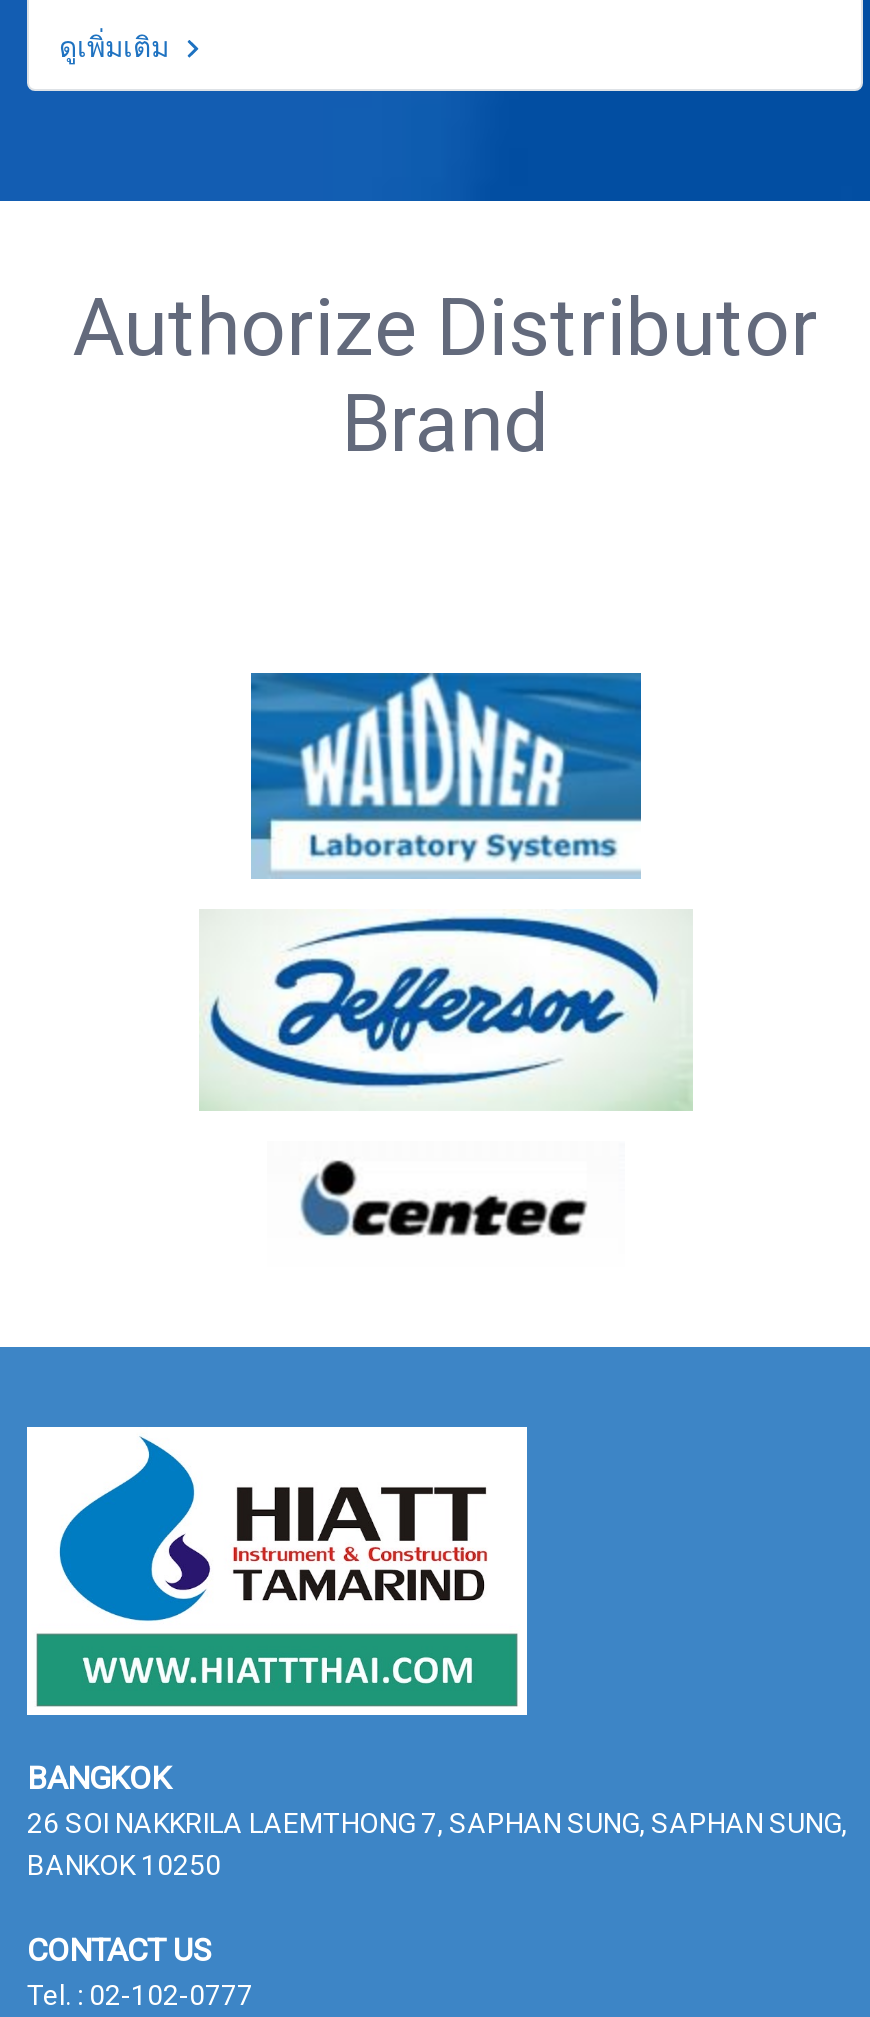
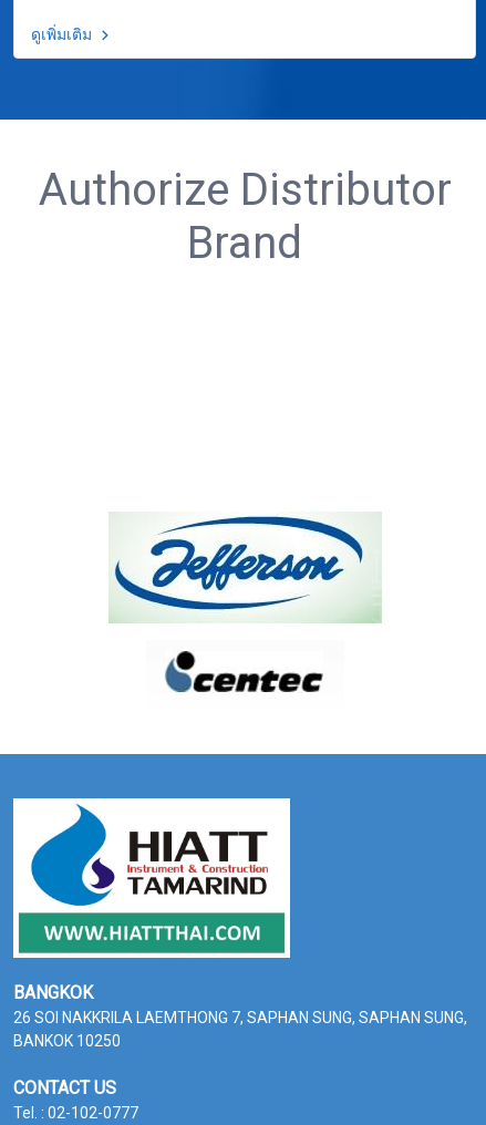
[249,671,643,879] [image] -> none

